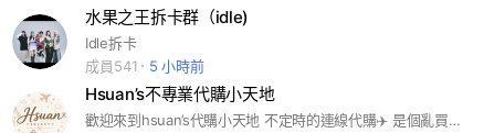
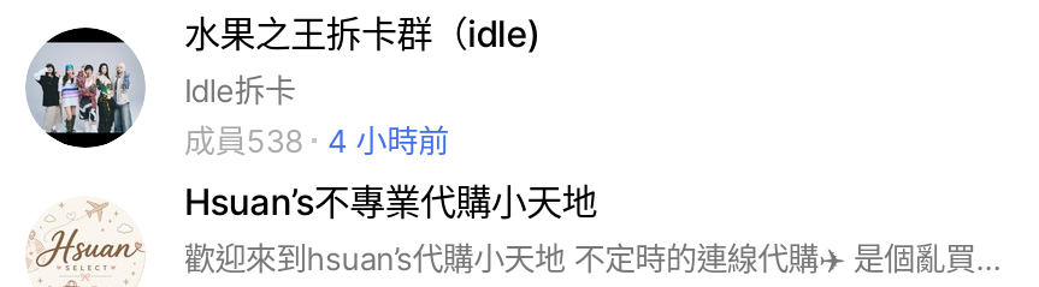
[85,57,138,75] 成員541 -> [184,121,303,160] 成員538
[149,57,204,75] 5 小時前 -> [327,121,449,160] 4 小時前

